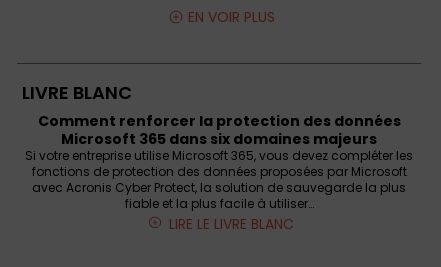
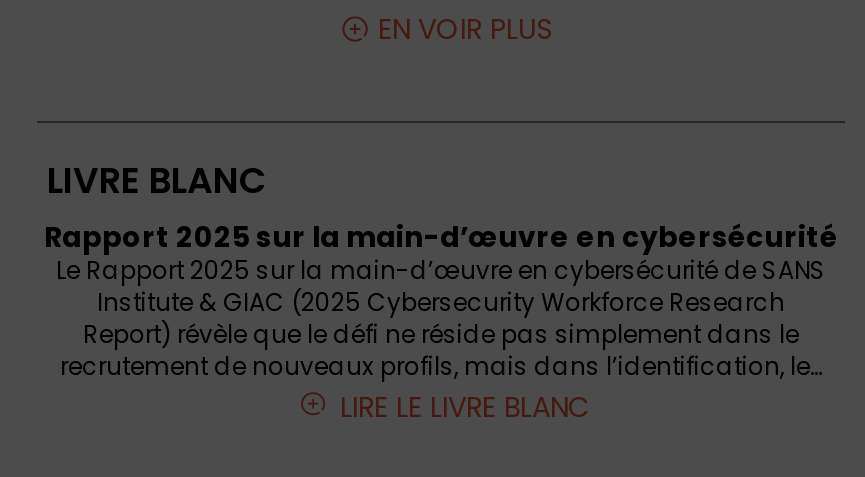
[25,111,413,212] Comment renforcer la protection des données | Microsoft 365 dans six domaines majeurs | Si votre entreprise utilise Microsoft 365, vous devez compléter les | fonctions de protection des données proposées par Microsoft | avec Acronis Cyber Protect, la solution de sauvegarde la plus | fiable et la plus facile à utiliser… -> [44,217,838,383] Rapport 2025 sur la main-d’œuvre en cybersécurité | Le Rapport 2025 sur la main-d’œuvre en cybersécurité de SANS | Institute & GIAC (2025 Cybersecurity Workforce Research | Report) révèle que le défi ne réside pas simplement dans le | recrutement de nouveaux profils, mais dans l’identification, le…

